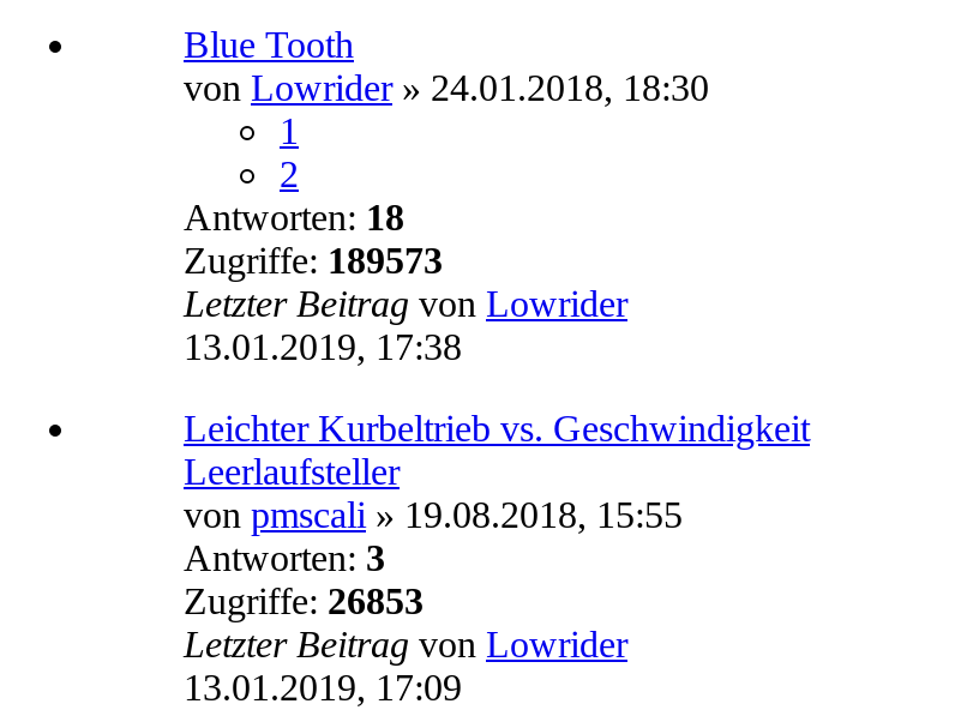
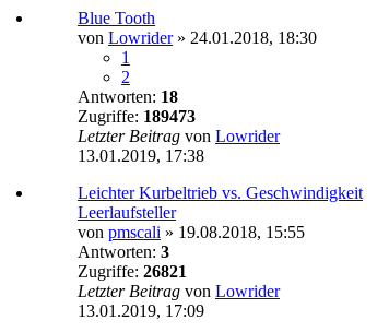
[184,241,443,281] Zugriffe: 189573 -> [78,107,196,126] Zugriffe: 189473
[184,581,424,622] Zugriffe: 26853 -> [78,262,187,281] Zugriffe: 26821

